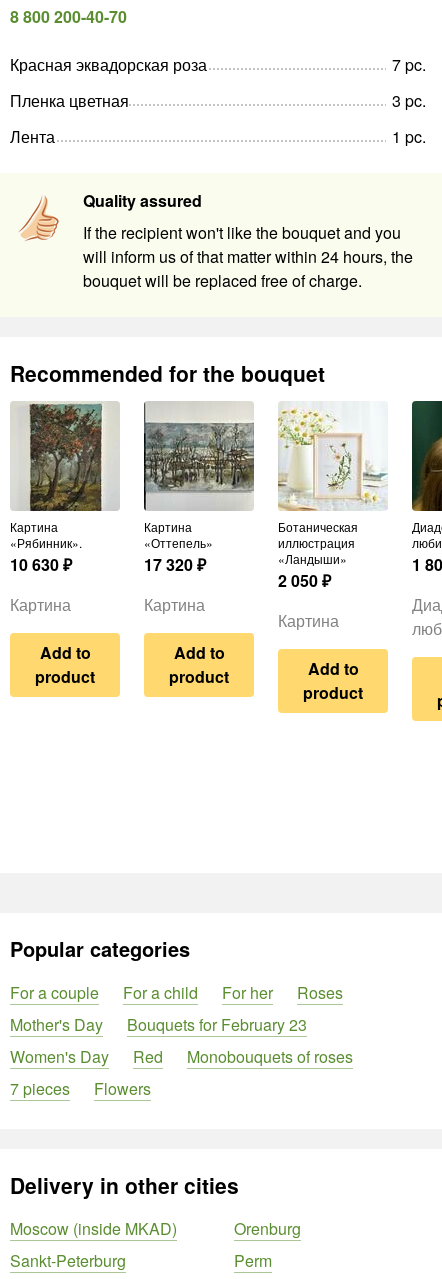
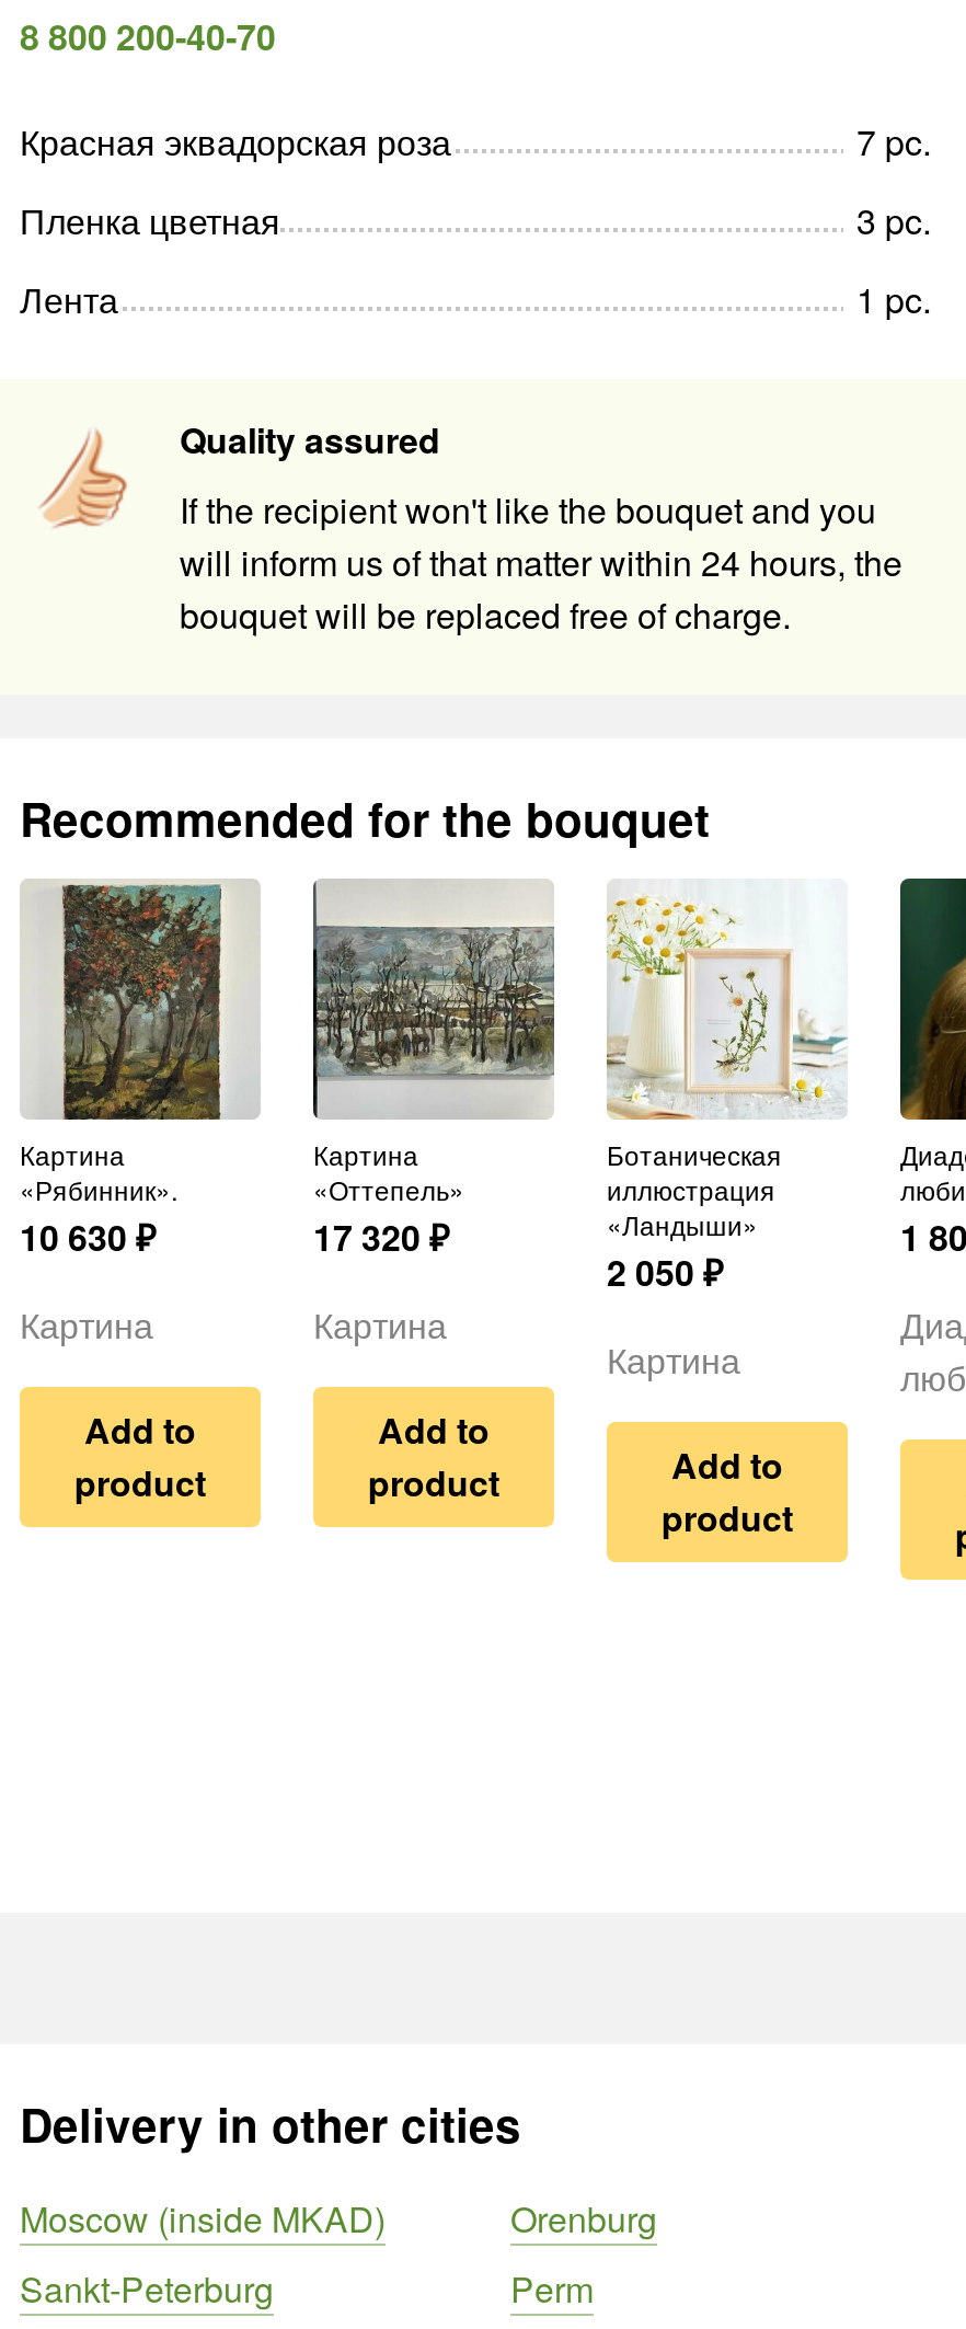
[10,934,353,1100] Popular categories | For a couple | For a child | For her | Roses | Mother's Day | Bouquets for February 23 | Women's Day | Red | Monobouquets of roses | 7 pieces | Flowers -> none

